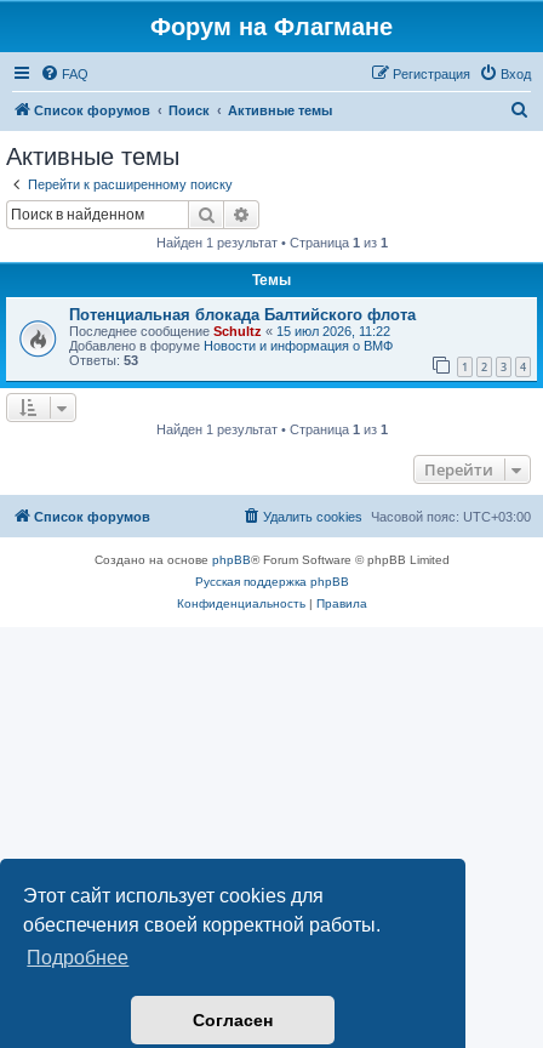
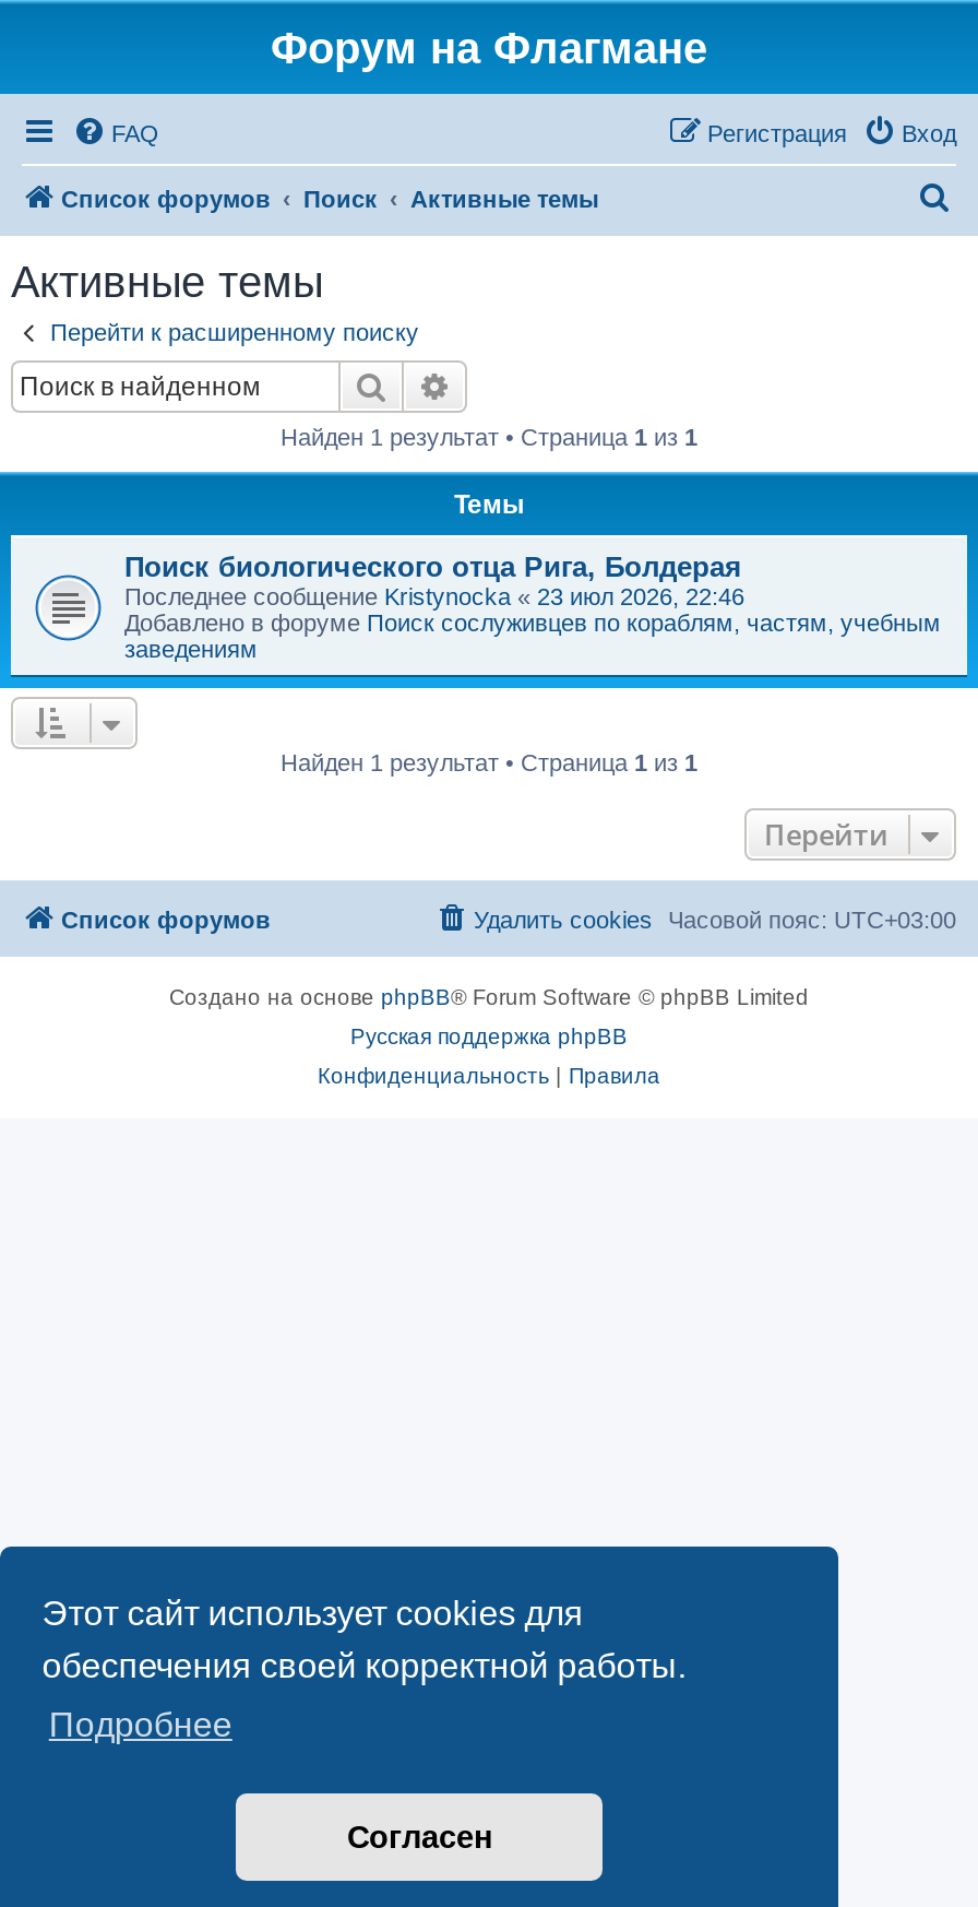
[69,305,526,375] Потенциальная блокада Балтийского флота | Последнее сообщение Schultz «15 июл 2026, 11:22 | Добавлено в форуме Новости и информация о ВМФ | Ответы: 53 | 1 | 2 | 3 | 4 -> [124,549,941,661] Поиск биологического отца Рига, Болдерая | Последнее сообщение Kristynocka «23 июл 2026, 22:46 | Добавлено в форуме Поиск сослуживцев по кораблям, частям, учебным | заведениям

